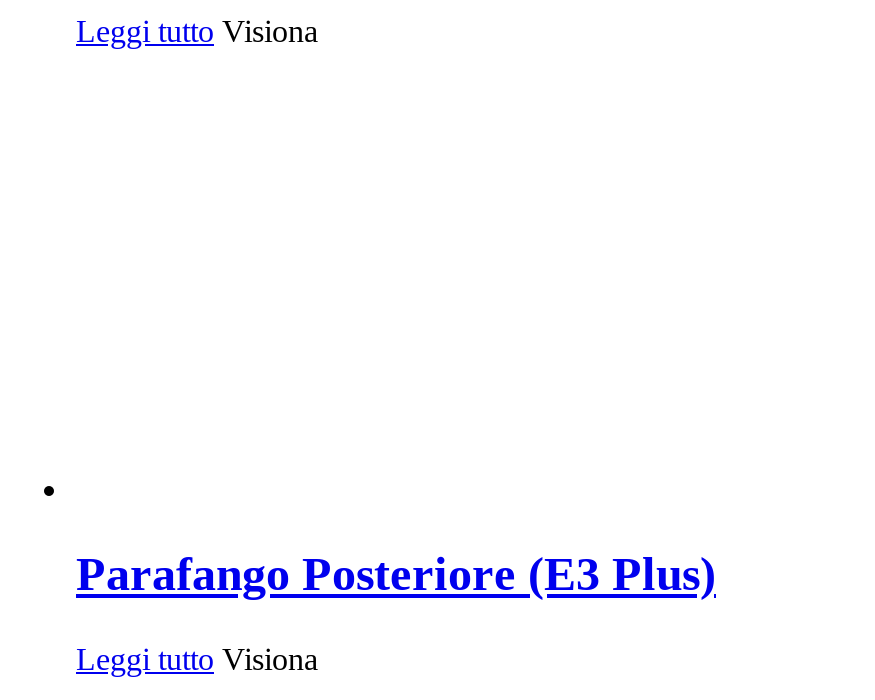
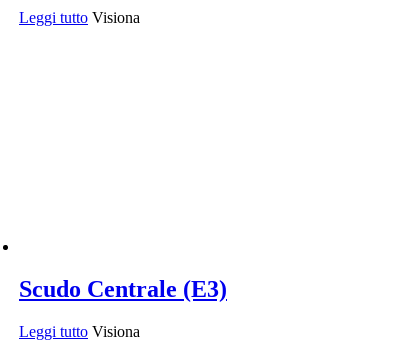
[76,548,716,600] Parafango Posteriore (E3 Plus) -> [19,276,227,302] Scudo Centrale (E3)

